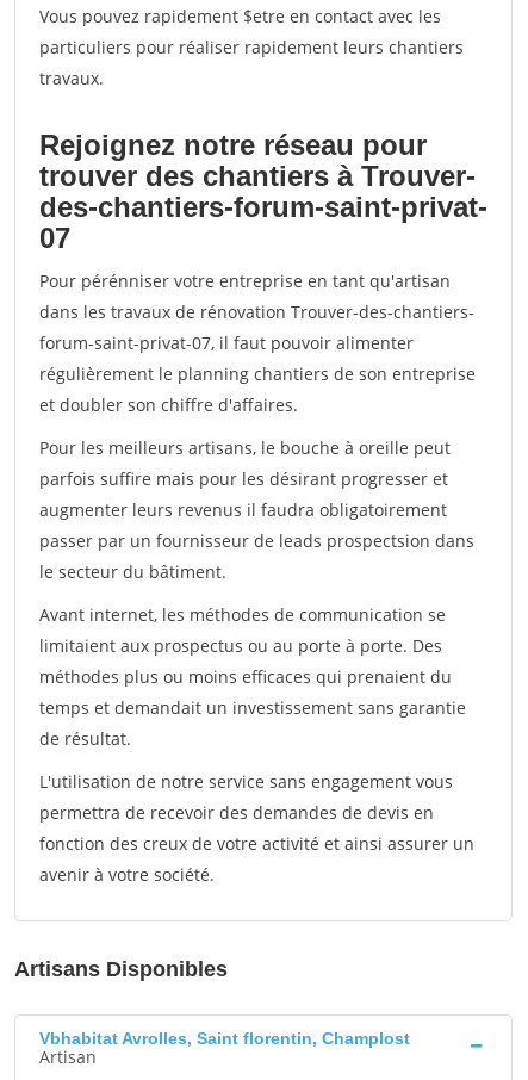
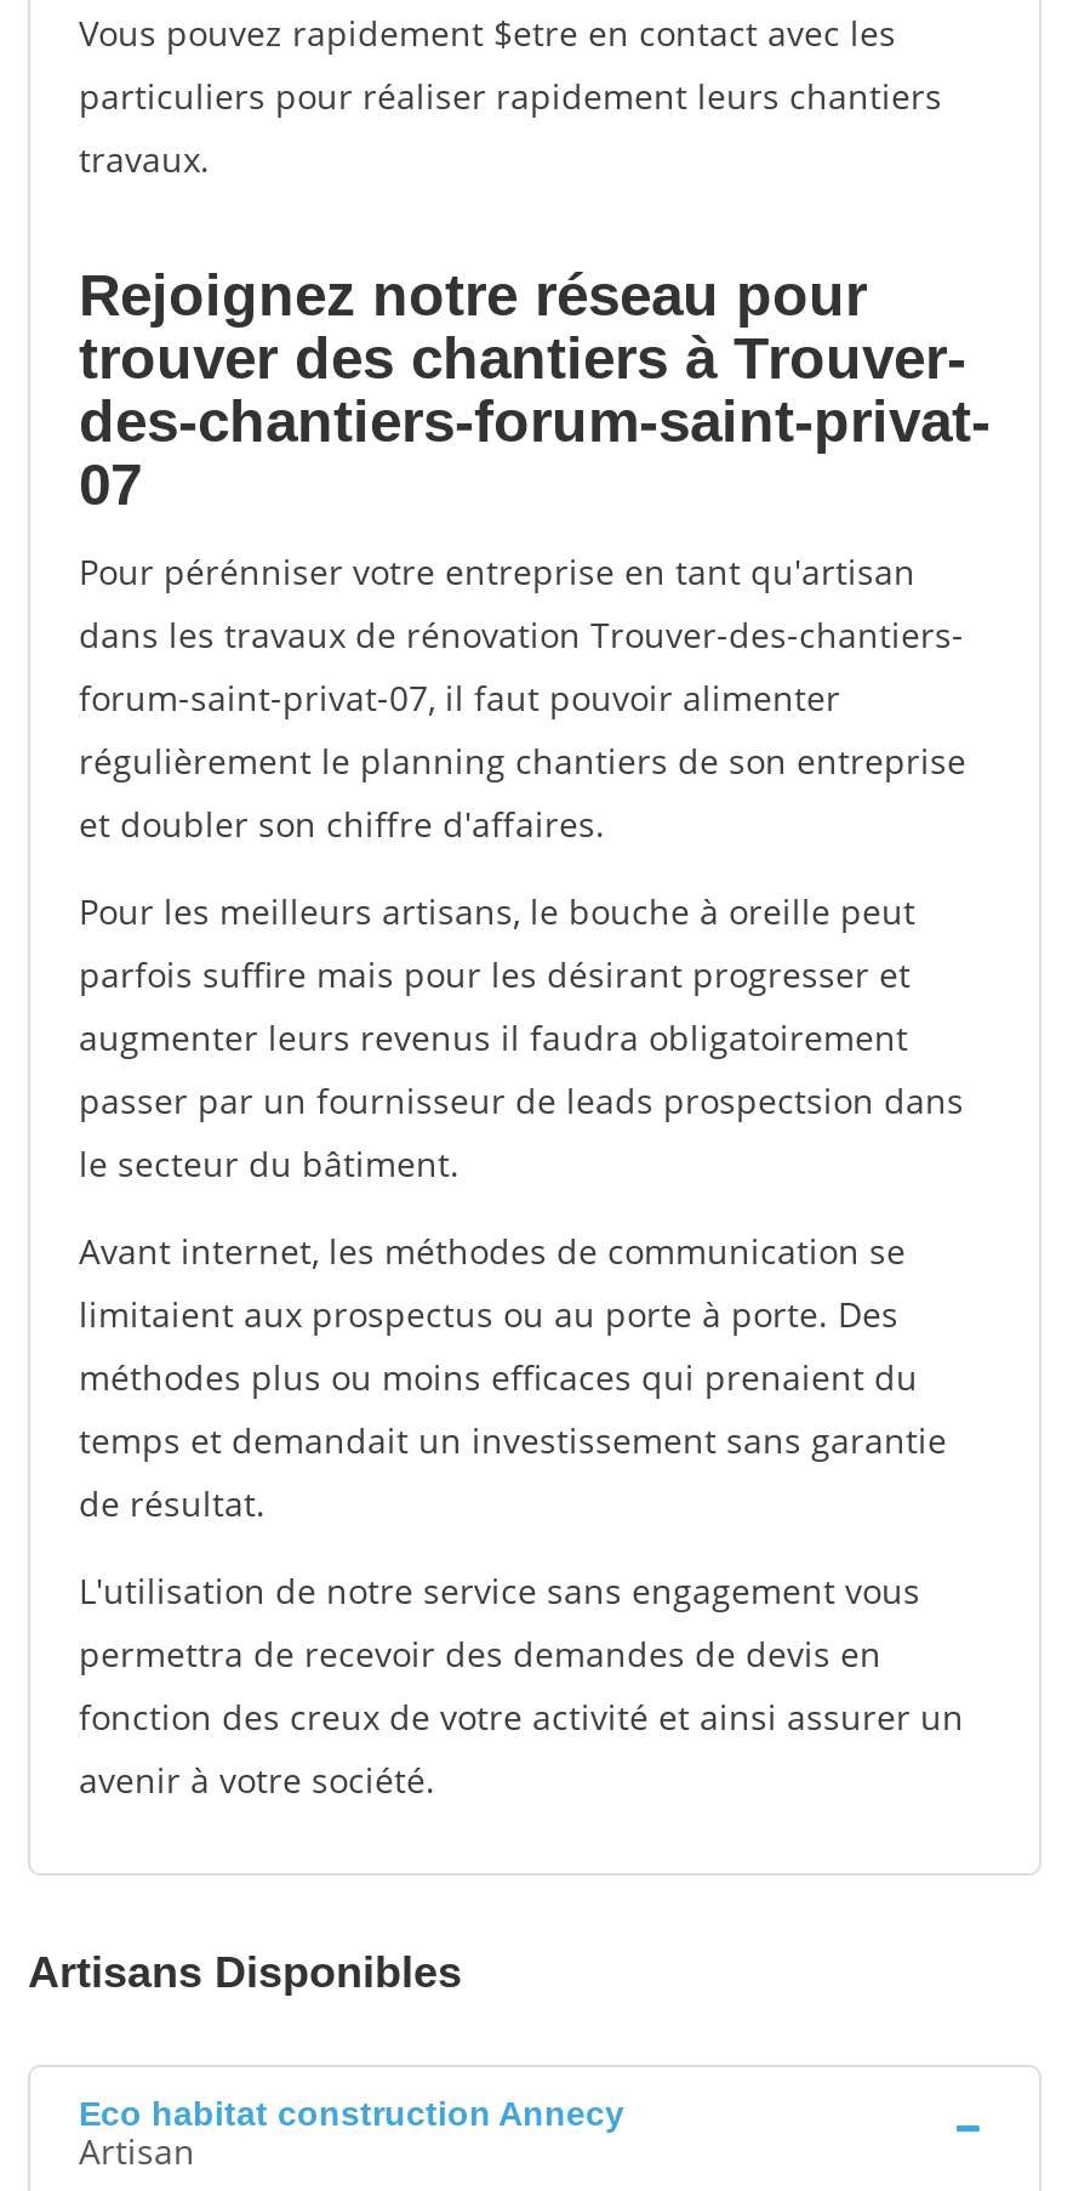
[39,1029,410,1048] Vbhabitat Avrolles, Saint florentin, Champlost -> [79,2094,624,2133] Eco habitat construction Annecy

